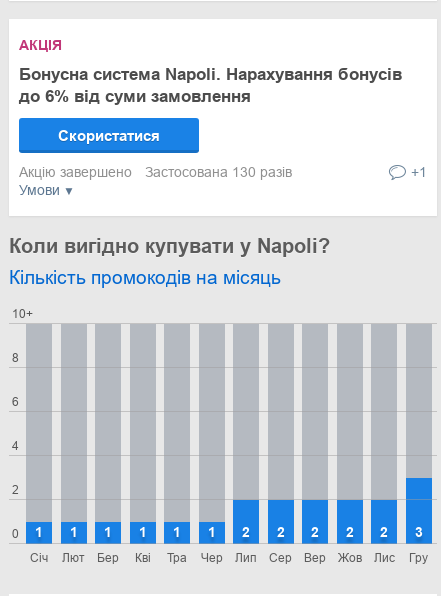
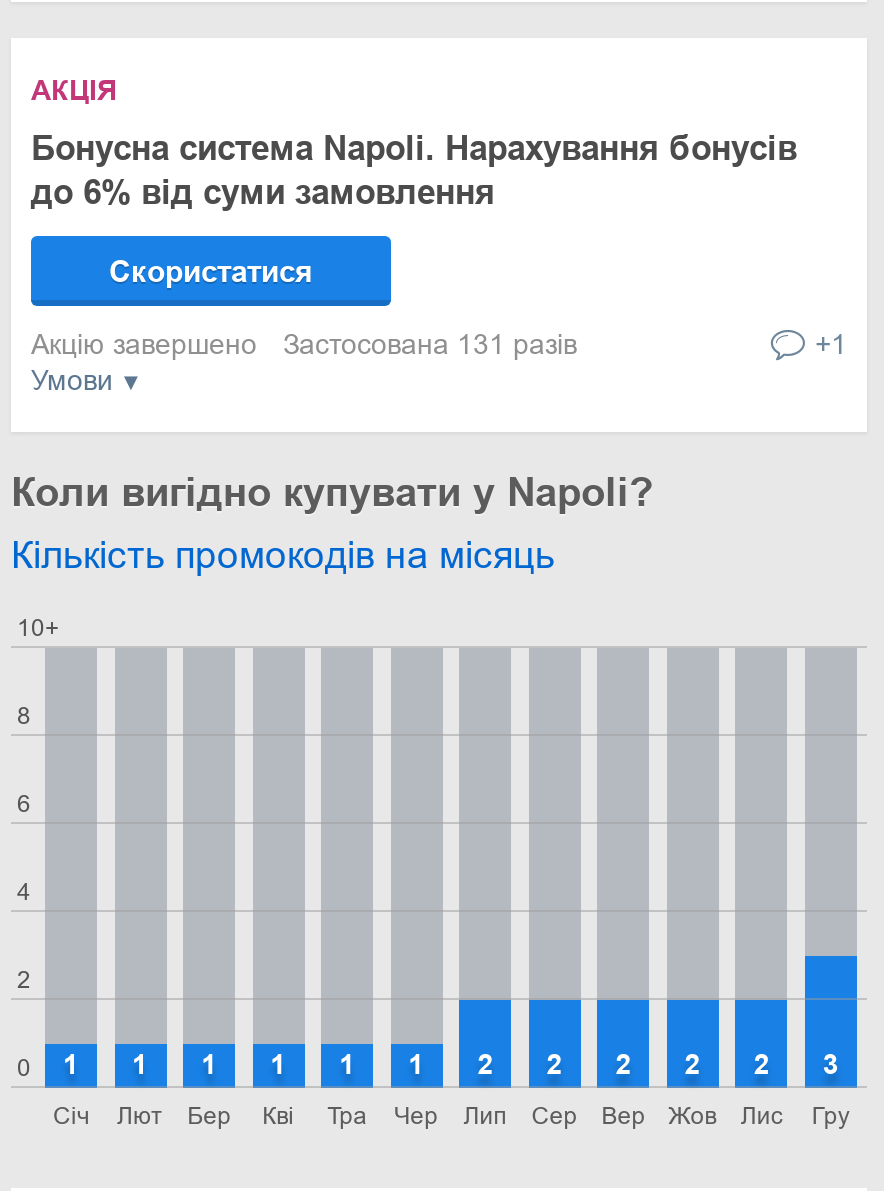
[19,164,292,180] Акцію завершено Застосована 130 разів -> [31,328,577,360] Акцію завершено Застосована 131 разів

